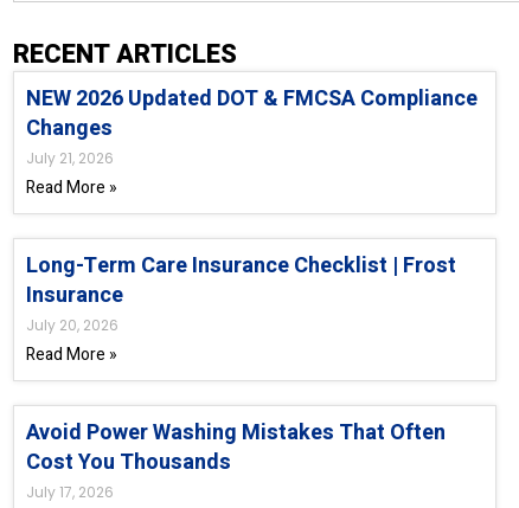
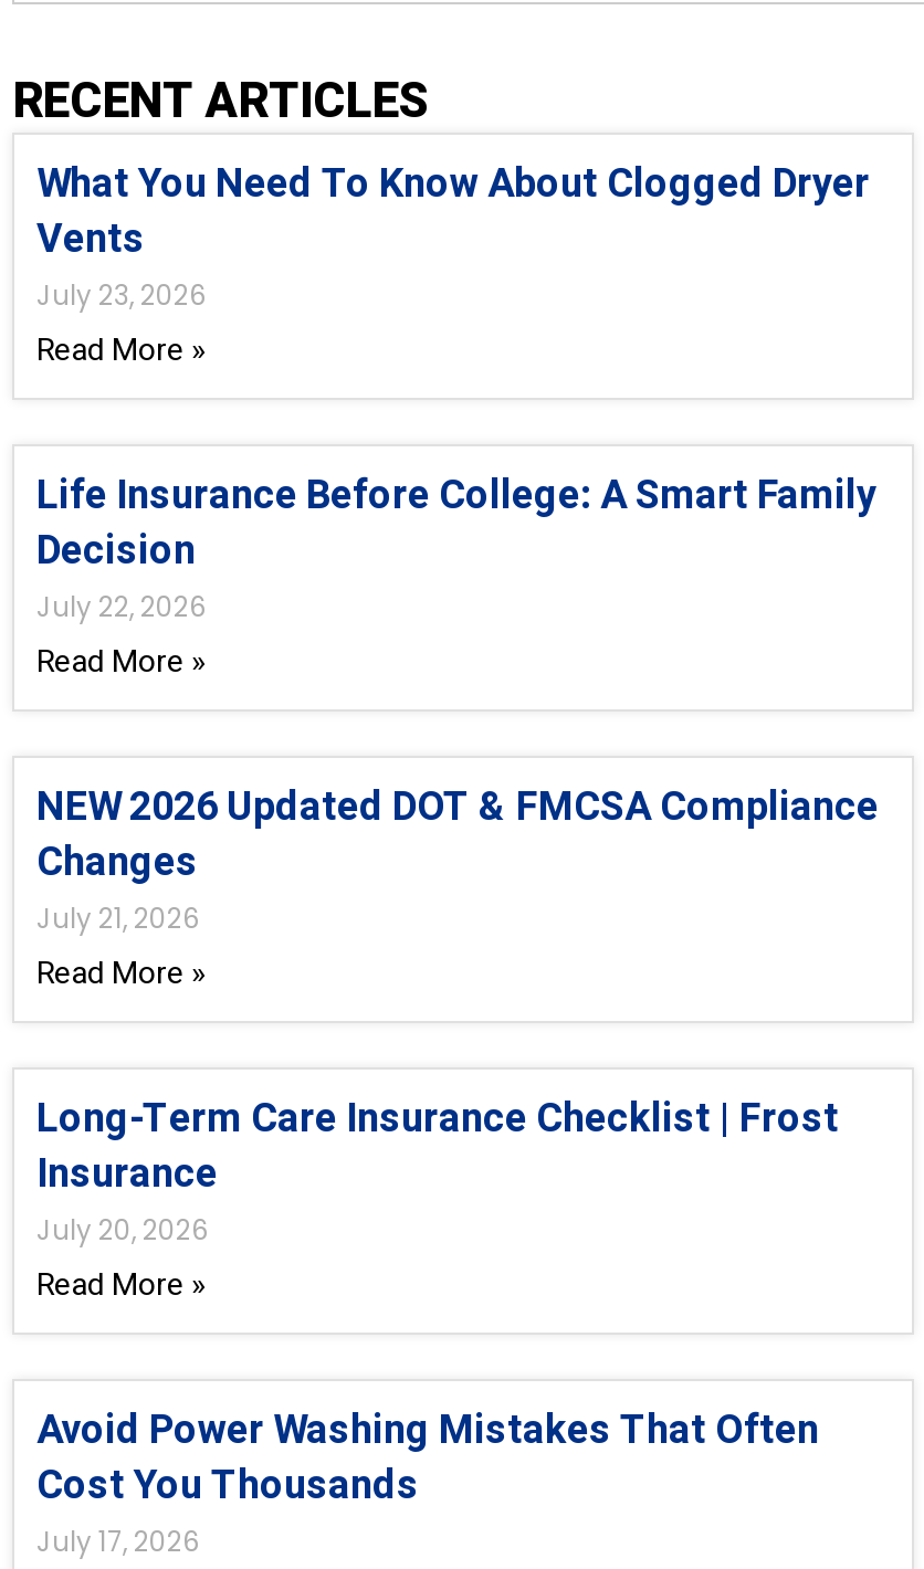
none -> [36,154,876,684] What You Need To Know About Clogged Dryer | Vents | July 23, 2026 | Read More » | Life Insurance Before College: A Smart Family | Decision | July 22, 2026 | Read More »

